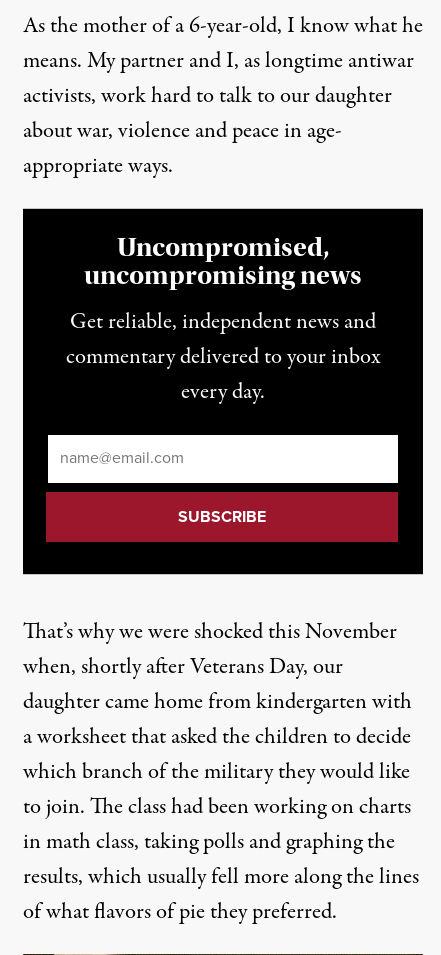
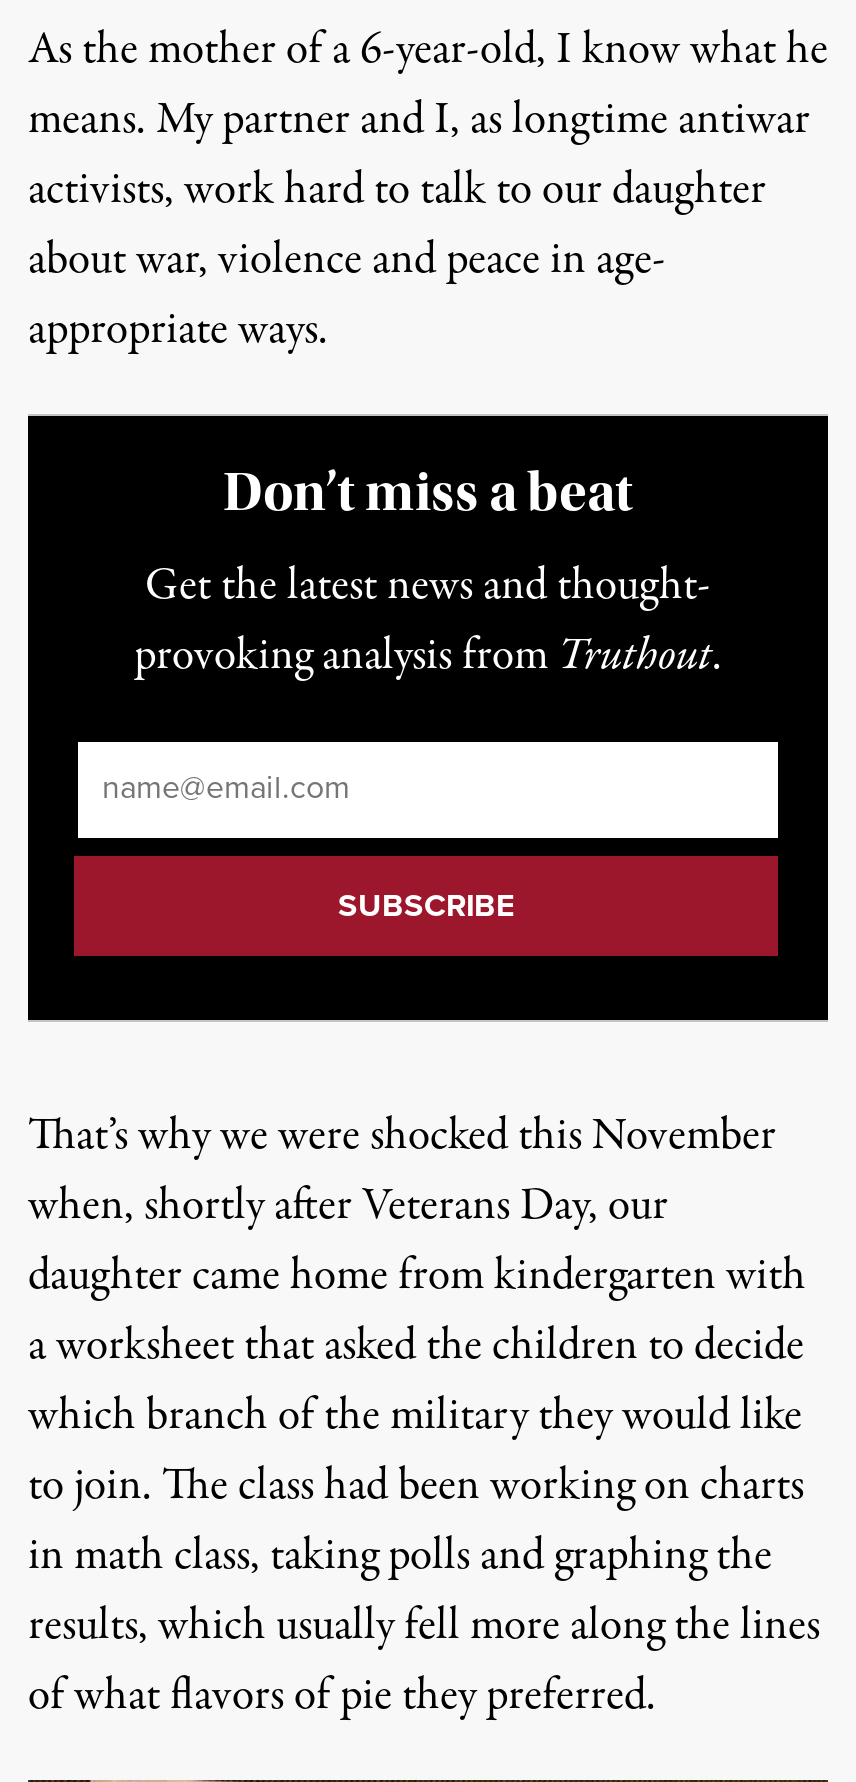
[84,231,362,291] Uncompromised, | uncompromising news -> [223,460,633,524] Don’t miss a beat
[65,306,380,408] Get reliable, independent news and | commentary delivered to your inbox | every day. -> [134,554,722,688] Get the latest news and thought- | provoking analysis from Truthout.

